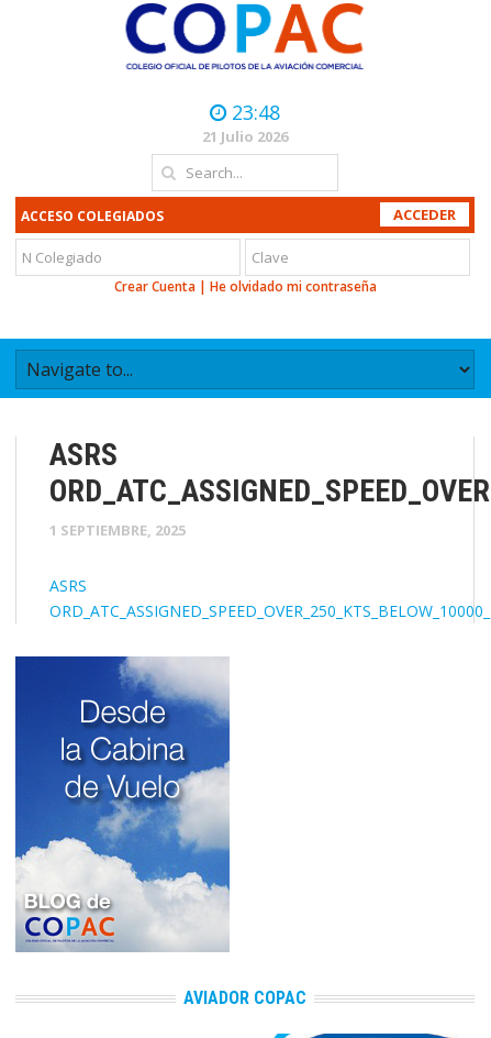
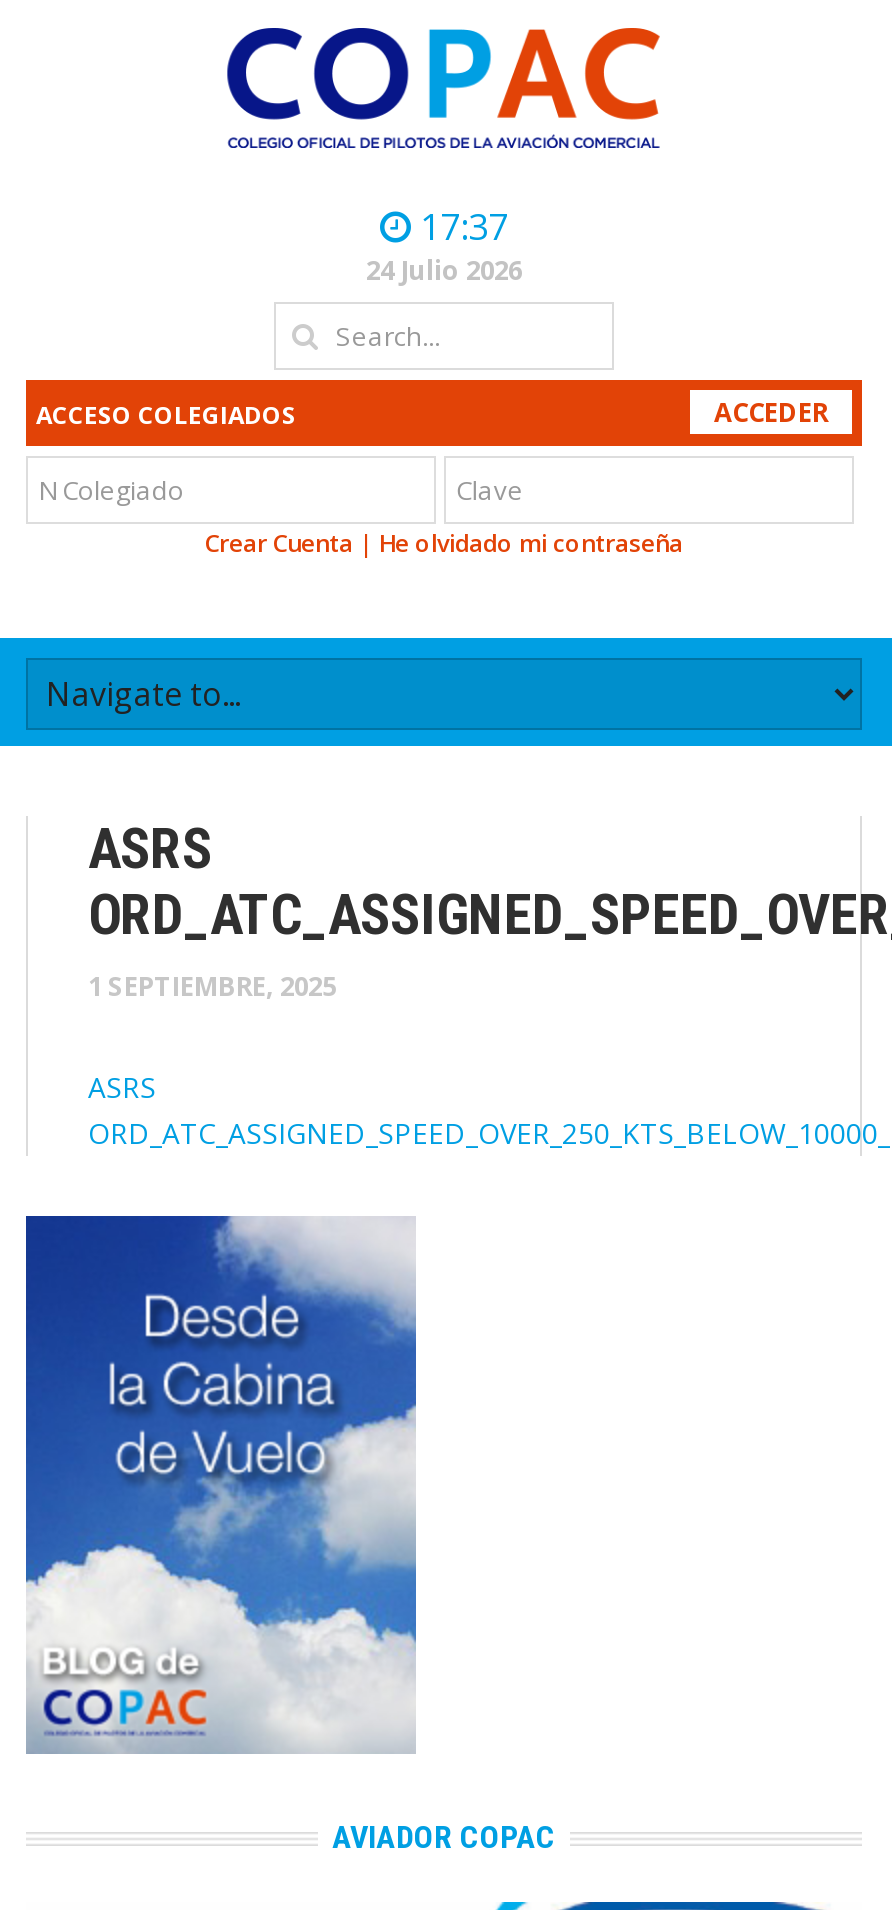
[232,99,280,125] 23:48 -> [420,202,508,250] 17:37
[202,126,288,146] 21 Julio 2026 -> [366,252,522,288] 24 Julio 2026

